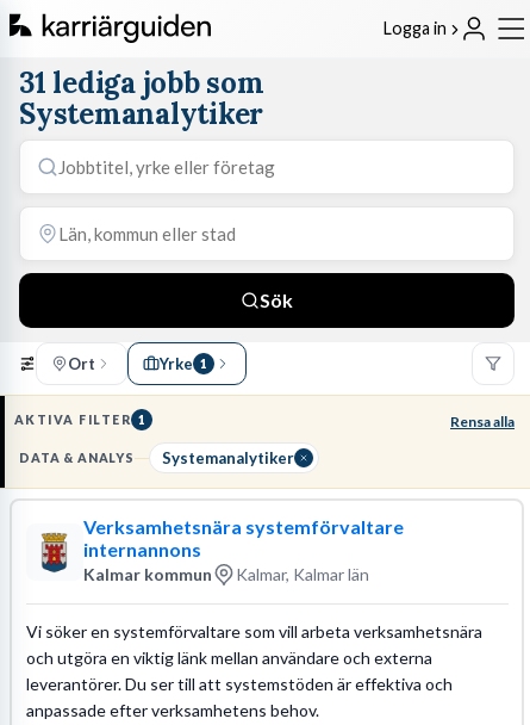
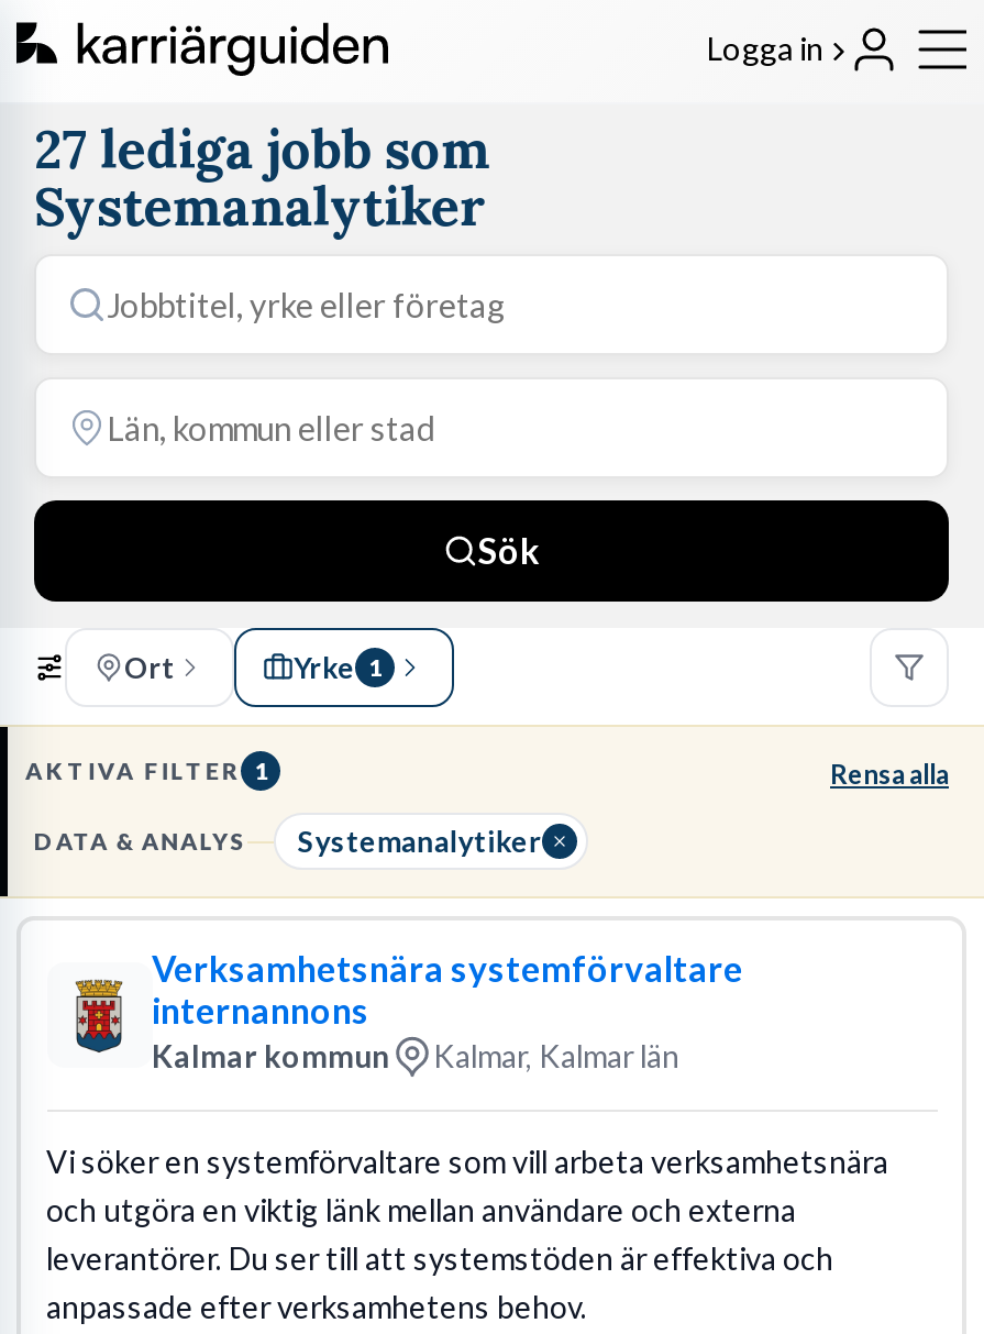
[19,64,264,101] 31 lediga jobb som -> [34,115,491,184] 27 lediga jobb som

